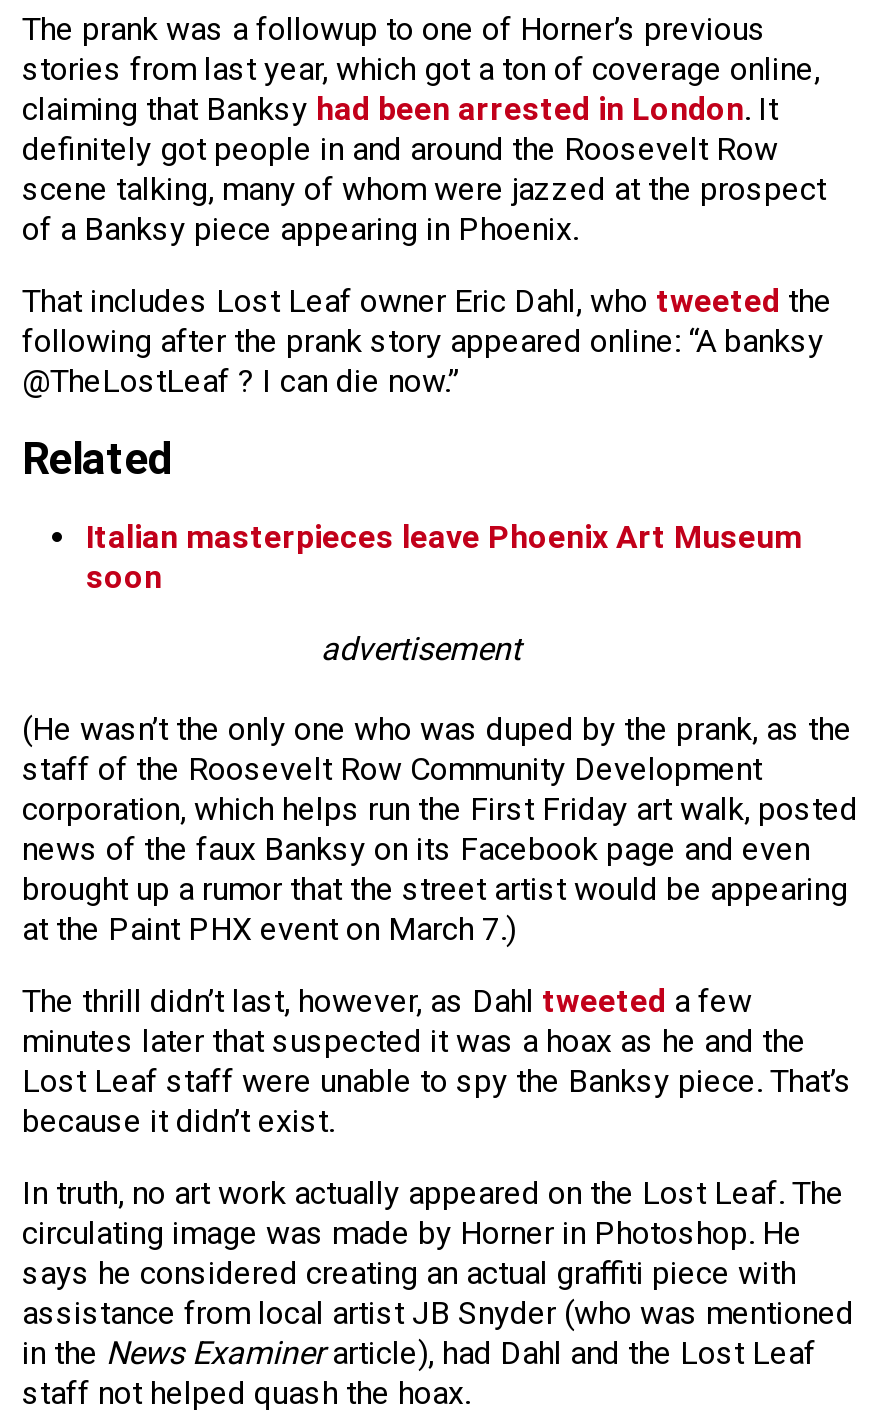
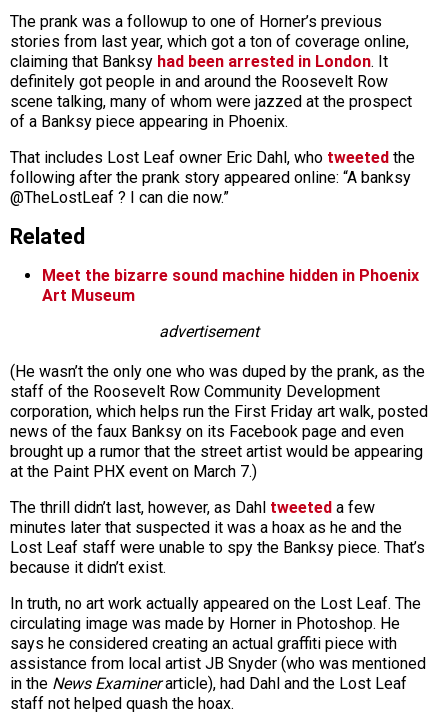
[86,518,802,596] Italian masterpieces leave Phoenix Art Museum | soon -> [42,266,419,305] Meet the bizarre sound machine hidden in Phoenix | Art Museum

